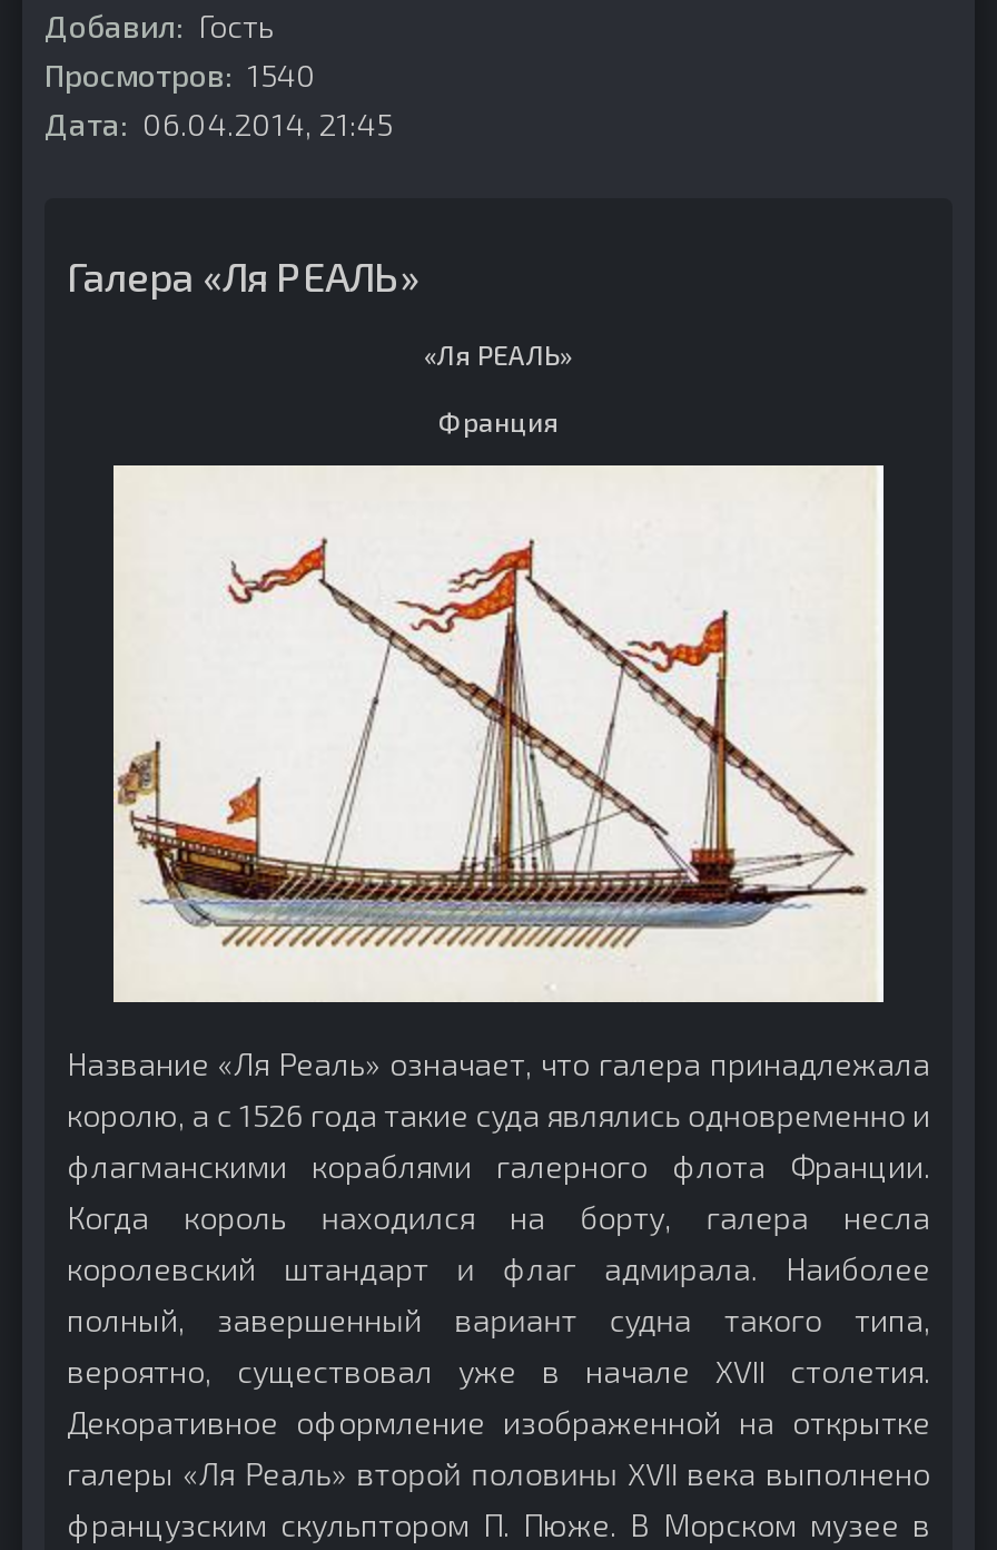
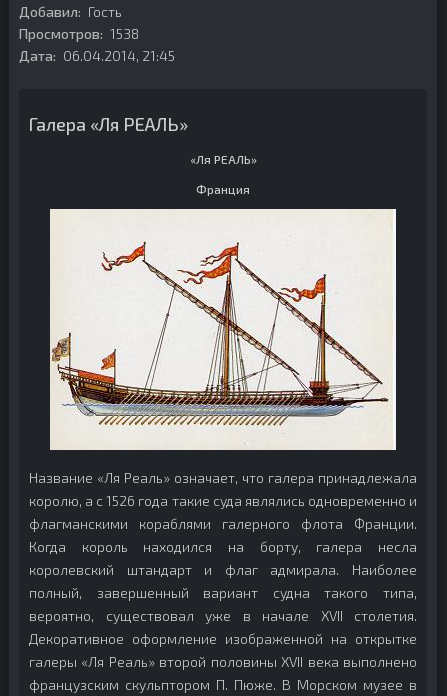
[45,56,316,94] Просмотров: 1540 -> [19,25,139,42] Просмотров: 1538

